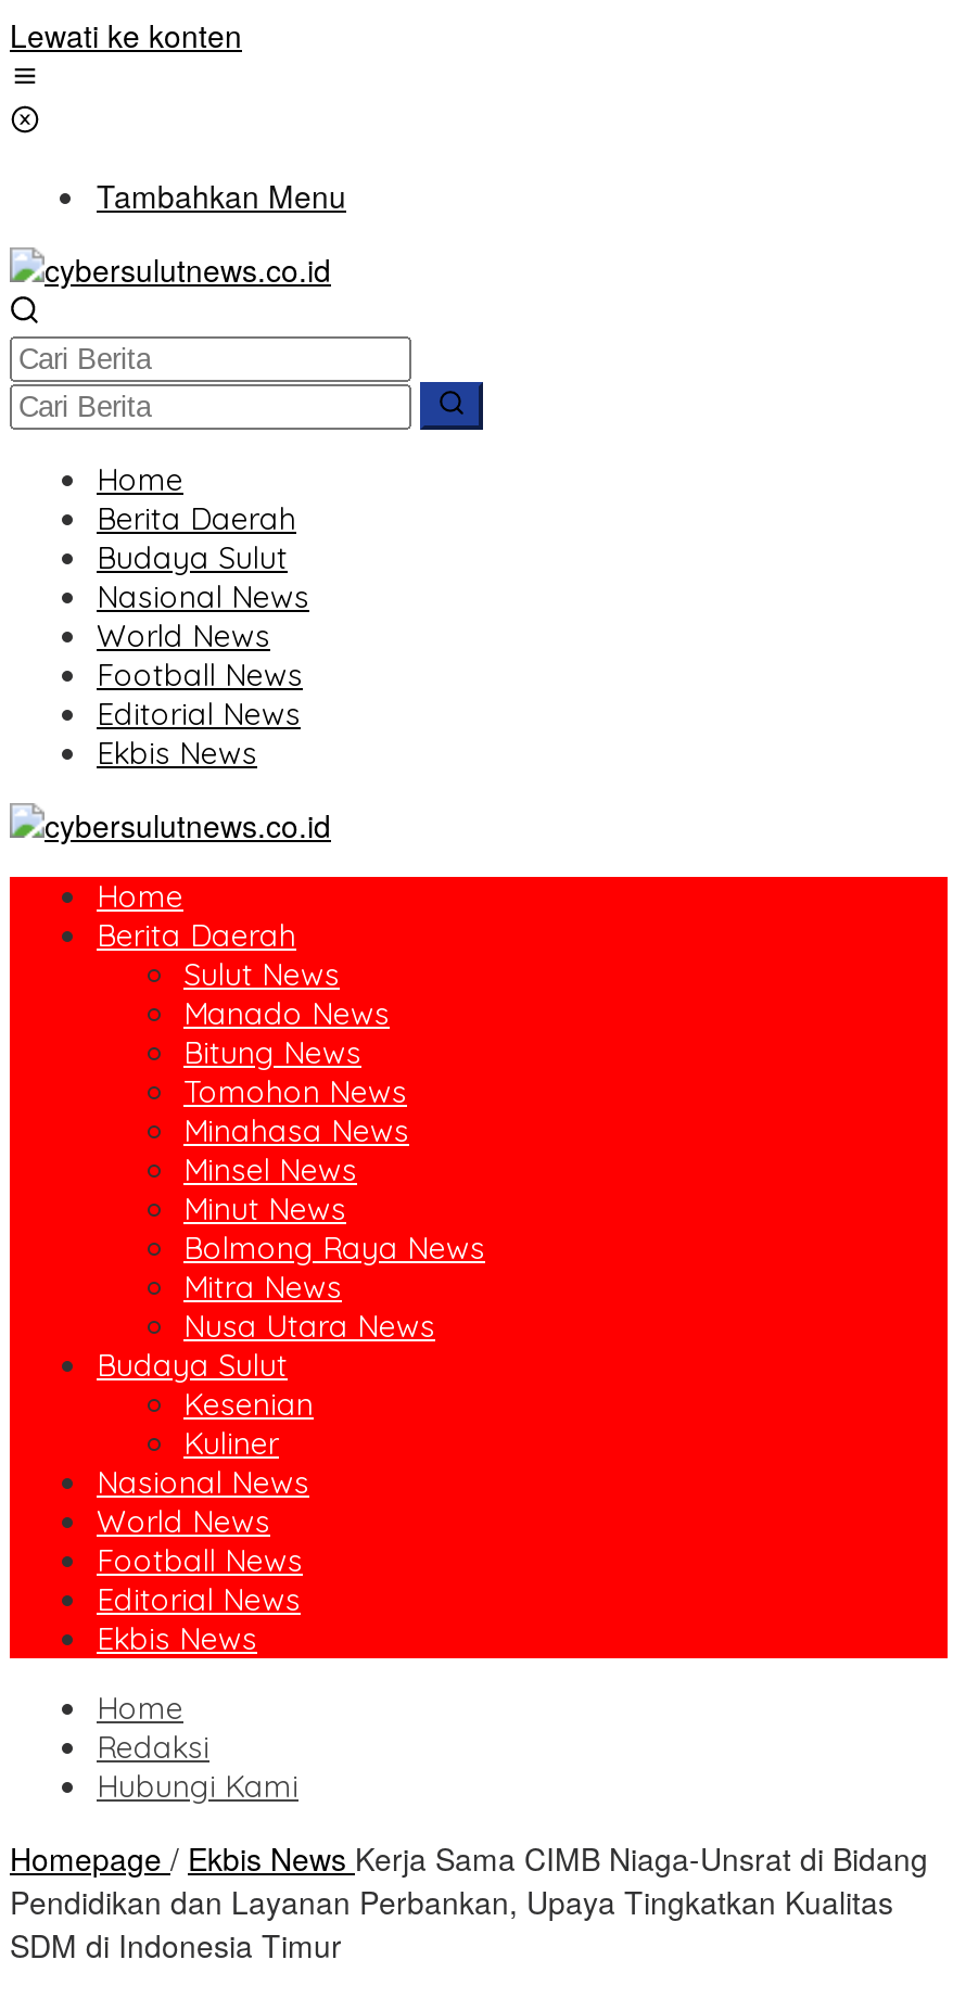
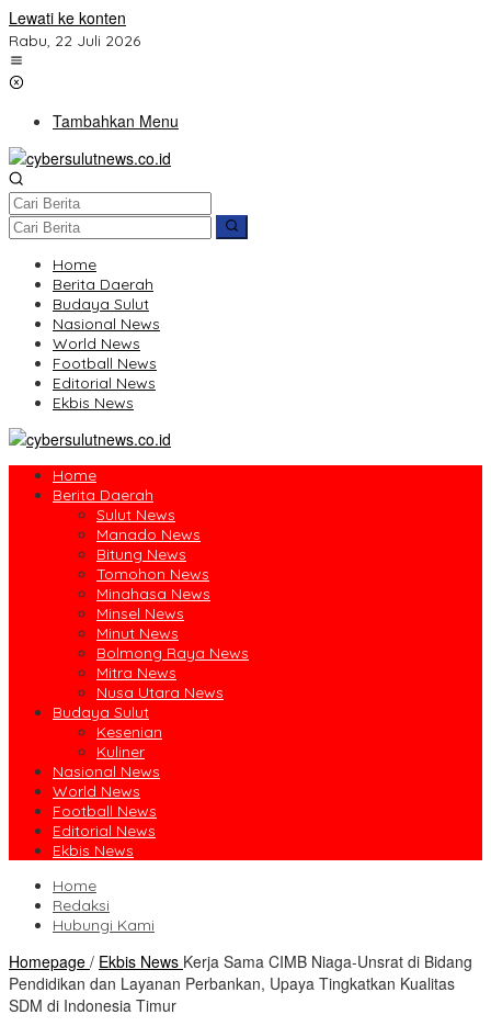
none -> [9,31,140,50] Rabu, 22 Juli 2026

